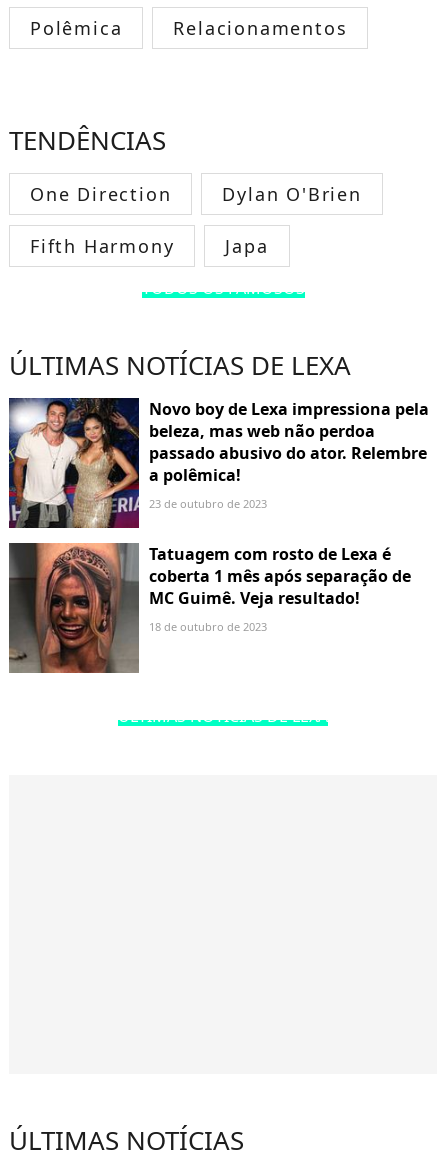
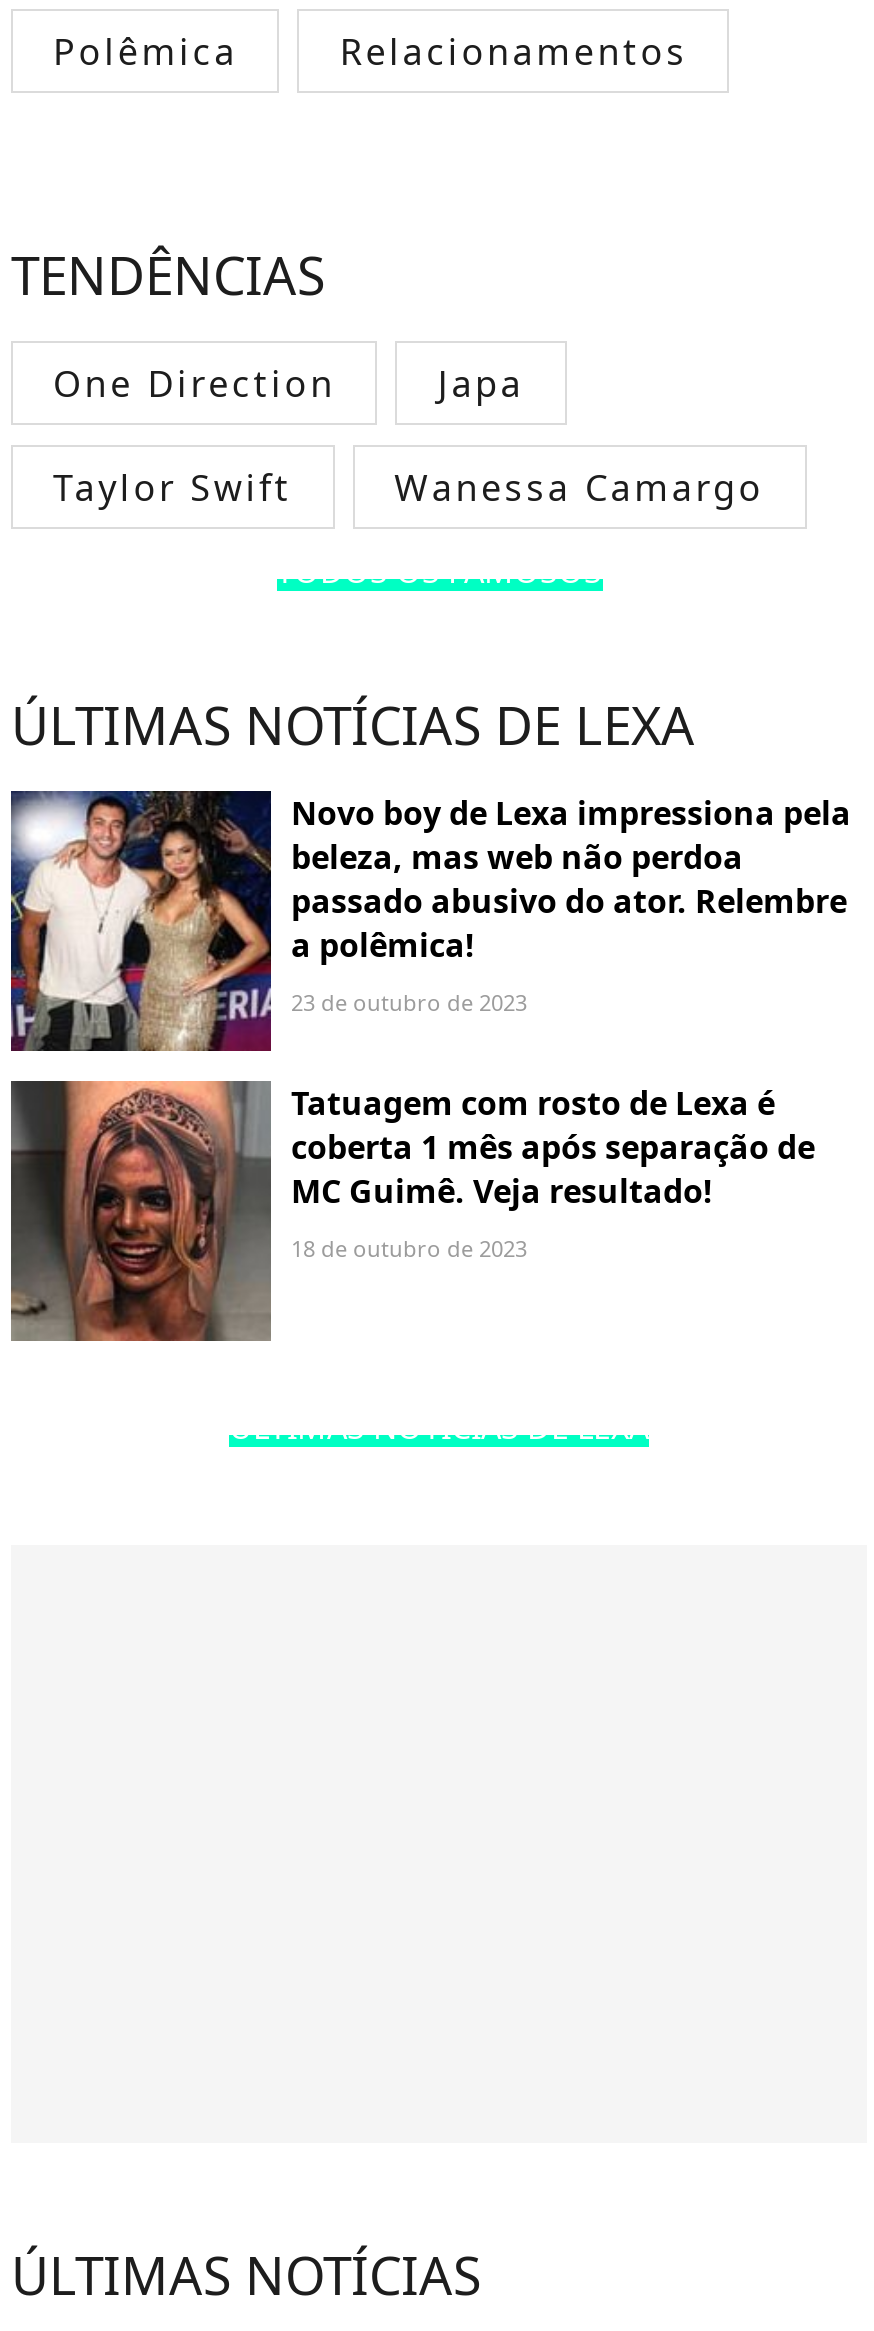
[30,182,362,258] Dylan O'Brien | Fifth Harmony -> none
none -> [53,463,764,511] Taylor Swift | Wanessa Camargo
moved [225,234,269,258] -> [438,359,524,407]: Japa

